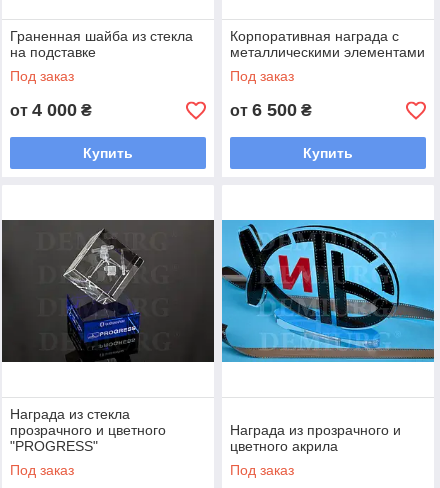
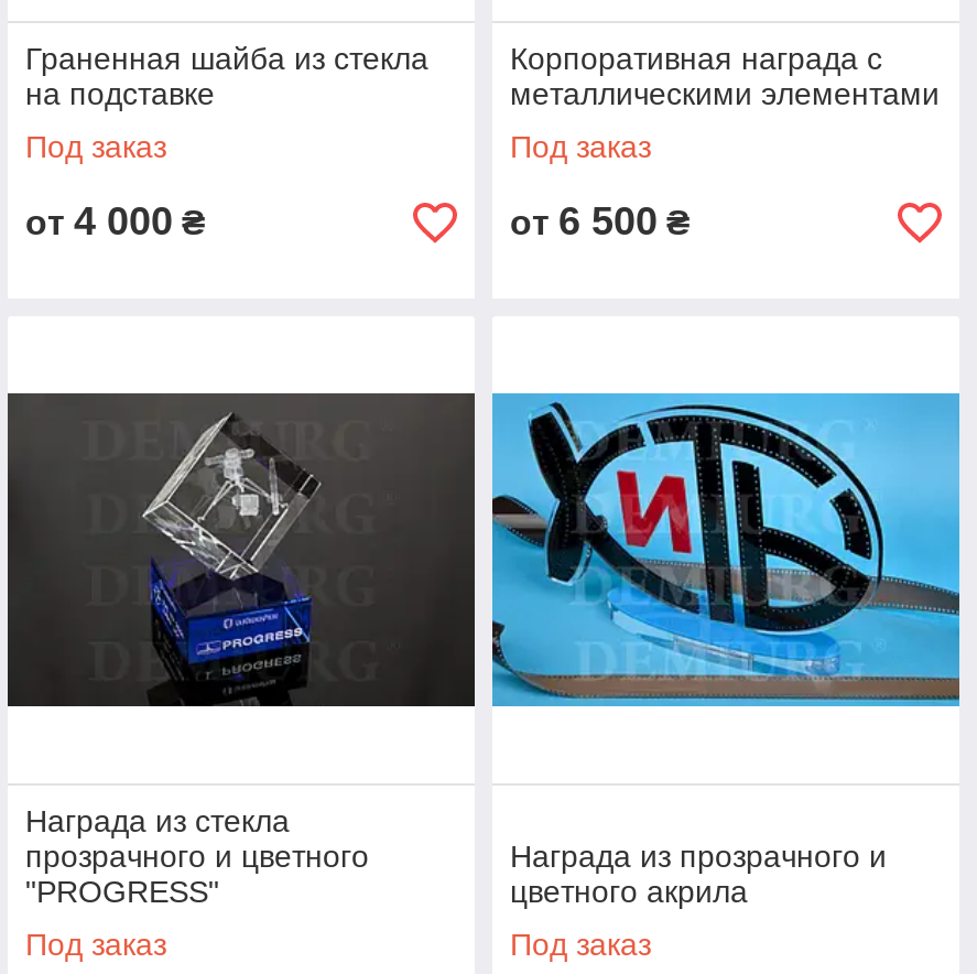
[83,145,133,161] Купить -> none
[303,145,353,161] Купить -> none

